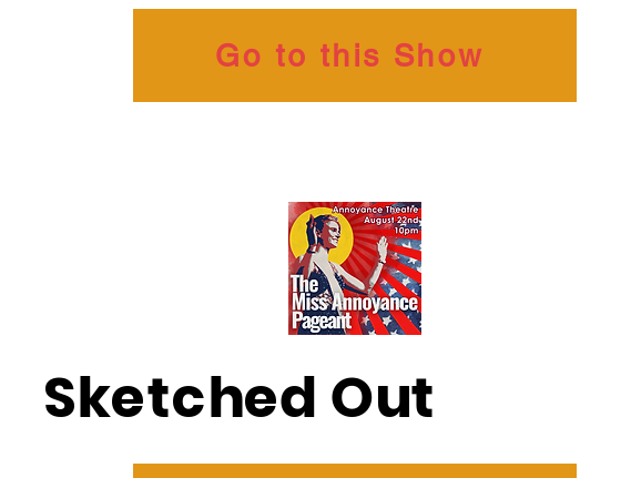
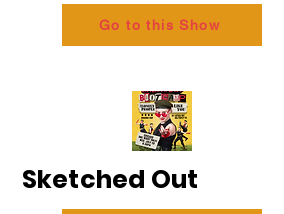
[286,200,424,337] [image] -> [131,90,193,152] [image]

